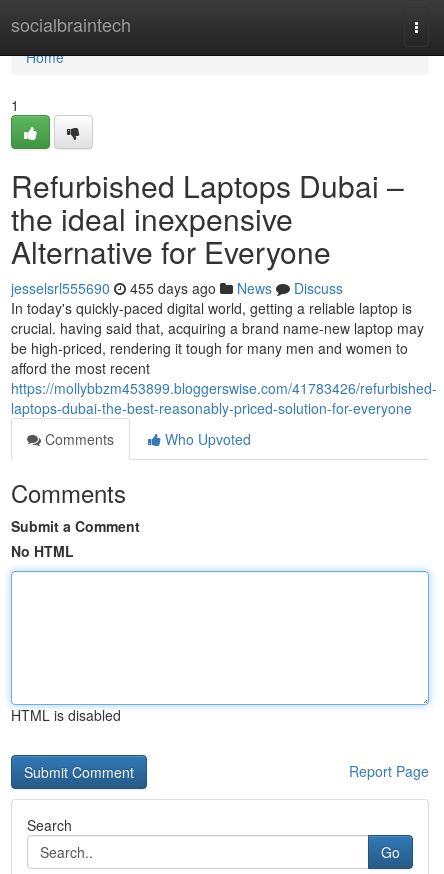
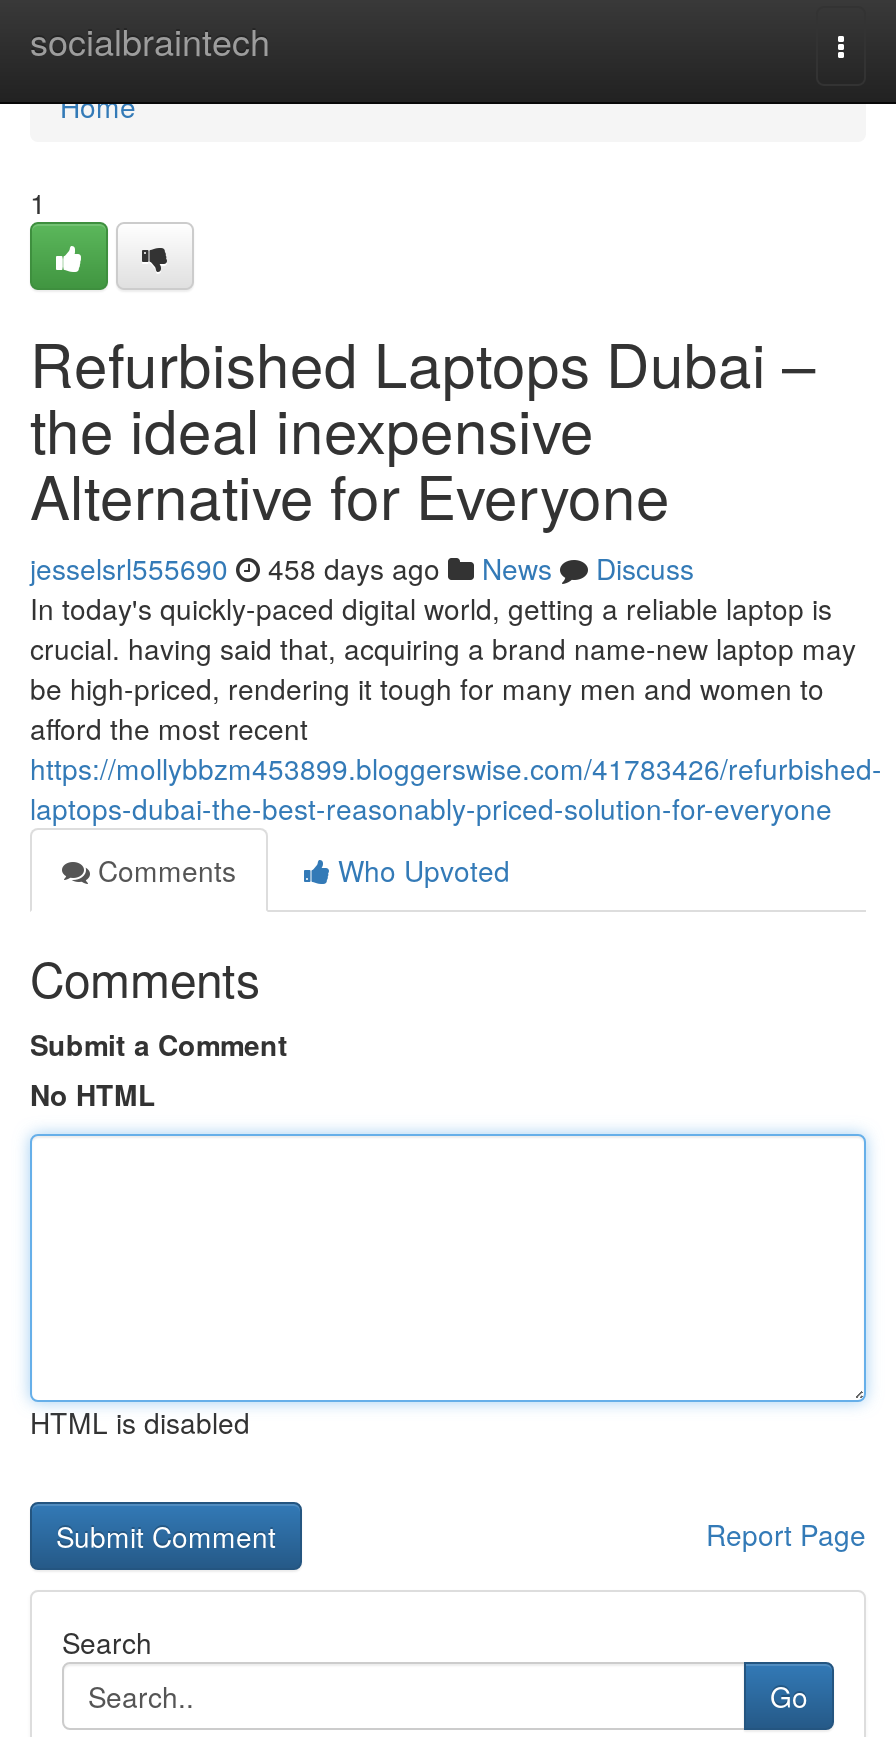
[11,278,343,298] jesselsrl555690 455 days ago News Discuss -> [30,548,694,588] jesselsrl555690 458 days ago News Discuss

